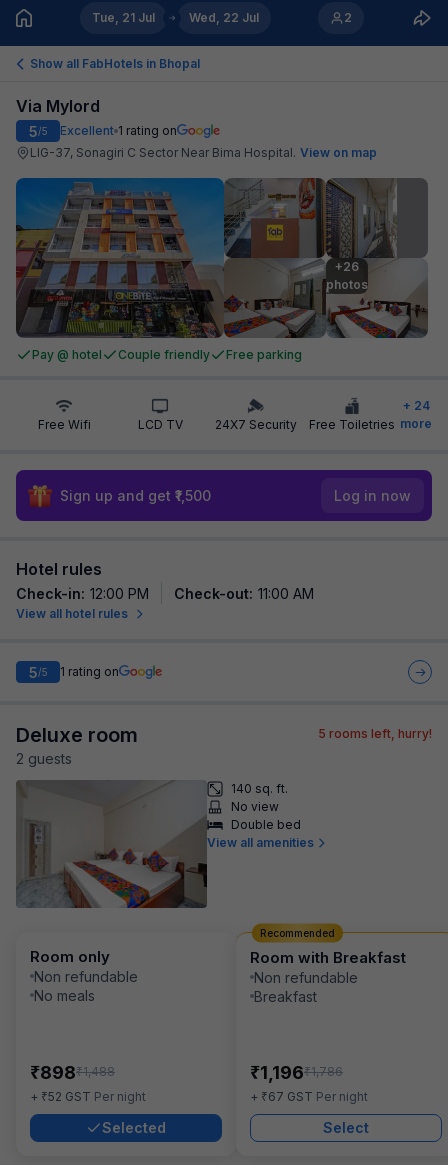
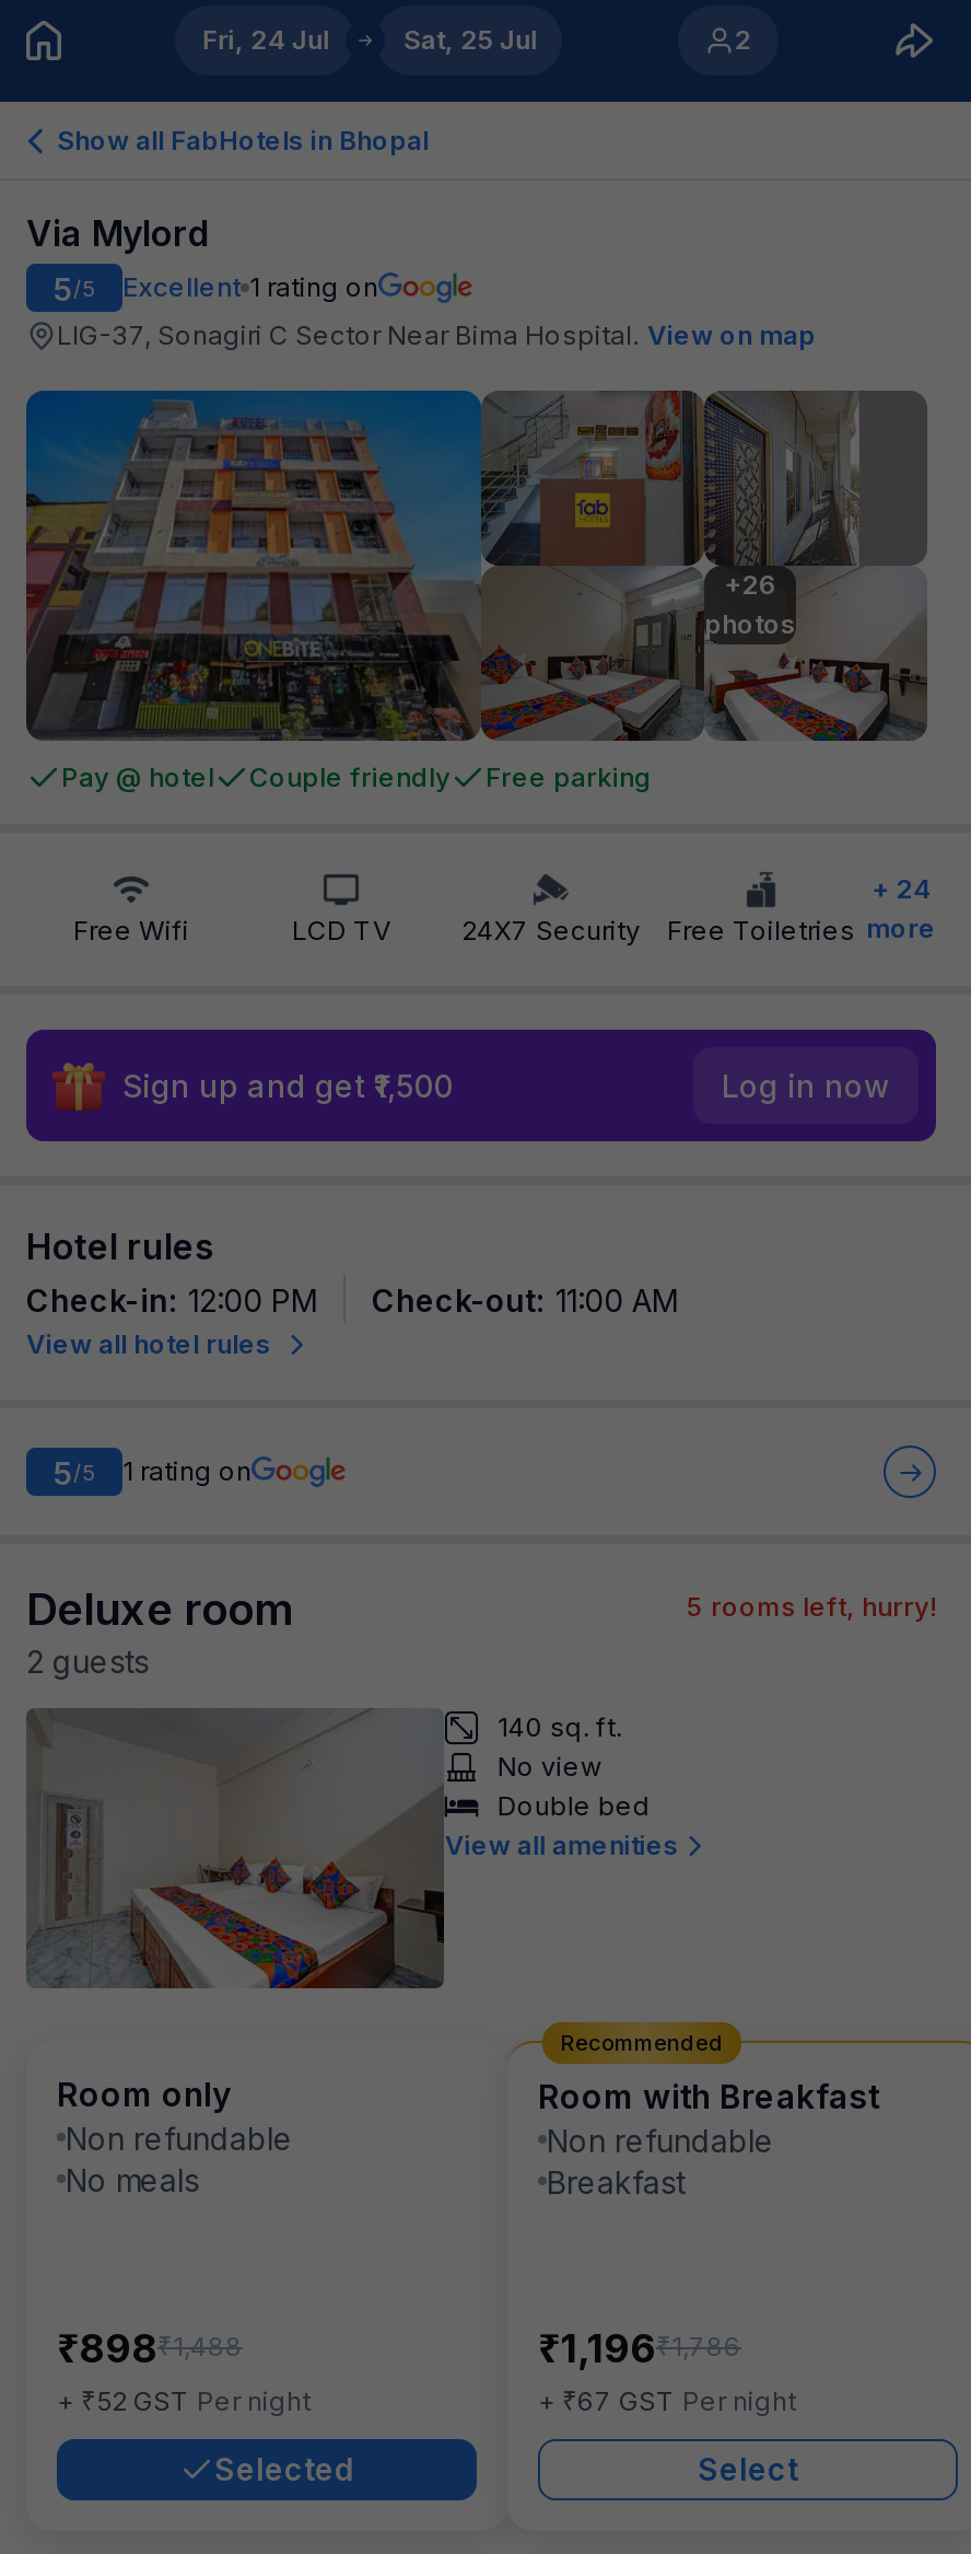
[92,10,155,25] Tue, 21 Jul -> [202,23,329,56] Fri, 24 Jul
[189,10,259,25] Wed, 22 Jul -> [403,23,536,56] Sat, 25 Jul

